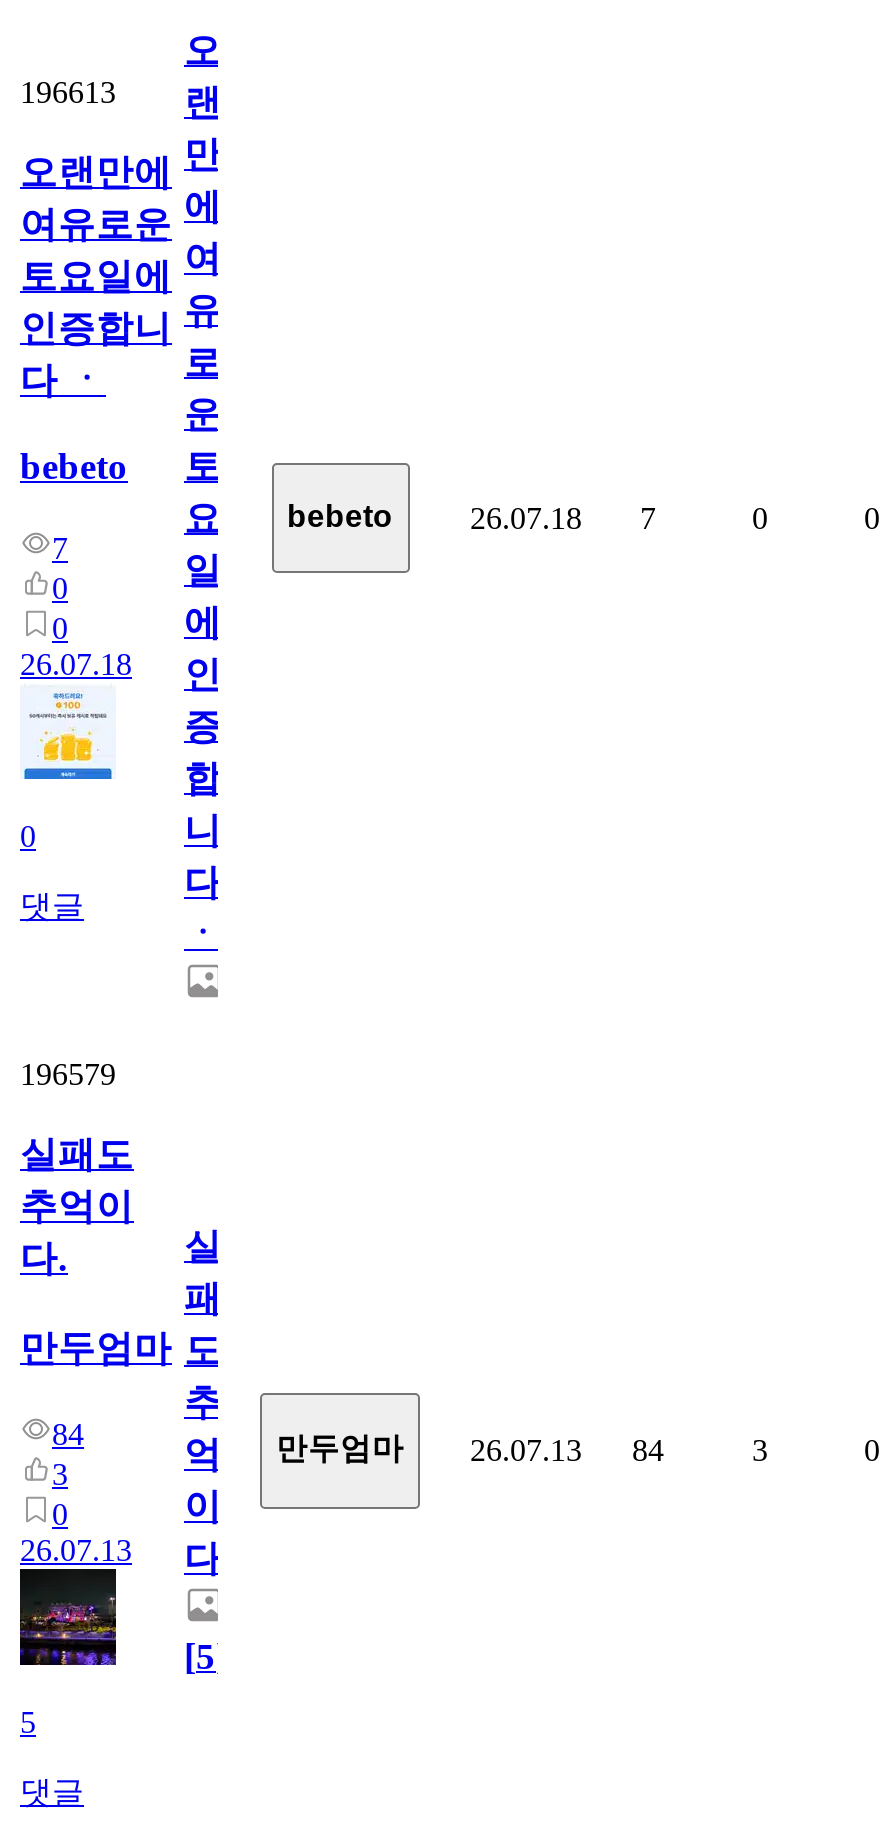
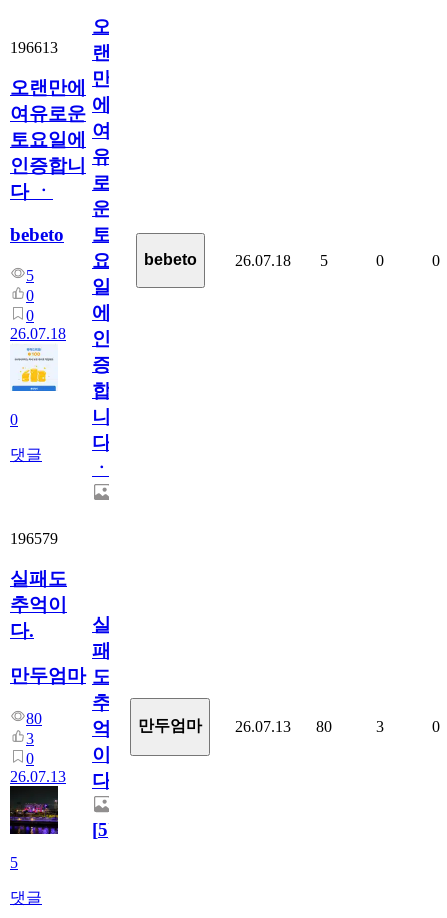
[470,500,656,534] 26.07.18 7 -> [235,251,328,268] 26.07.18 5
[52,530,68,564] 7 -> [26,267,34,284] 5
[52,1416,84,1450] 84 -> [26,710,42,727] 80
[632,1432,664,1466] 84 -> [316,717,332,734] 80

